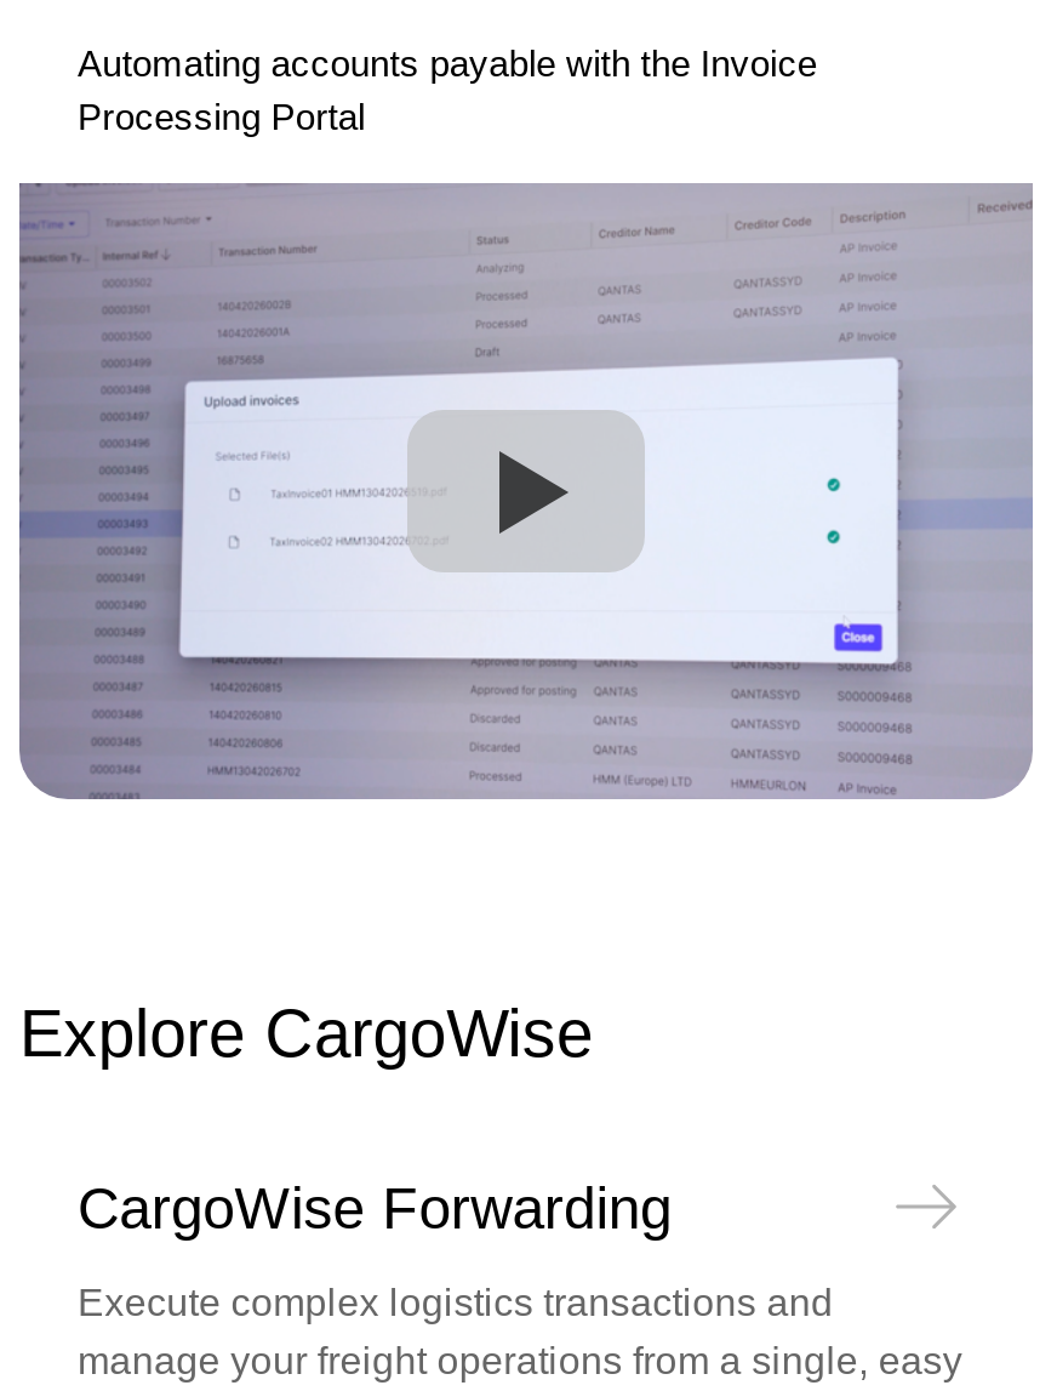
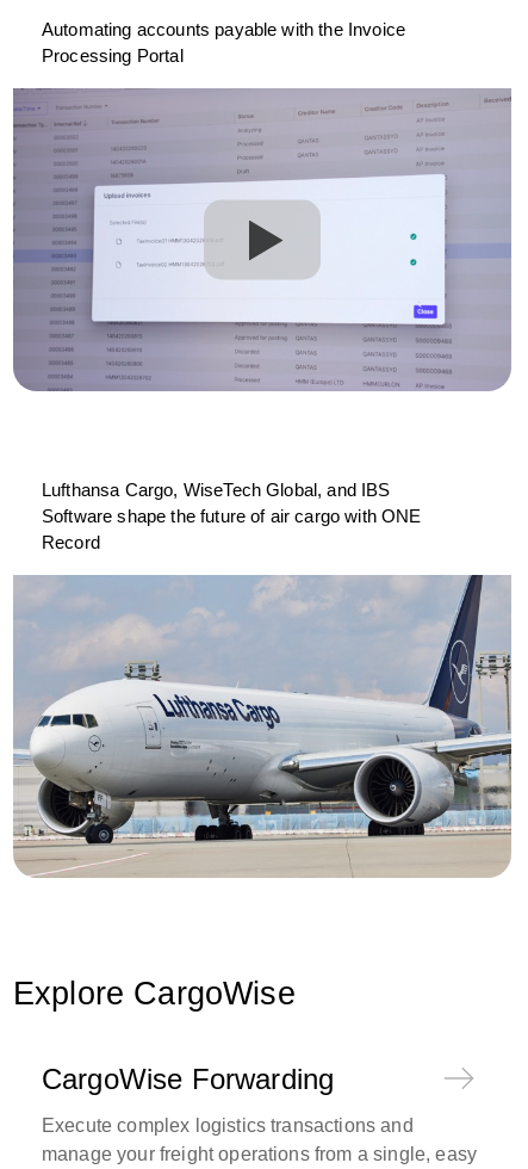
none -> [13,575,511,878] [image]
none -> [42,480,421,552] Lufthansa Cargo, WiseTech Global, and IBS | Software shape the future of air cargo with ONE | Record

